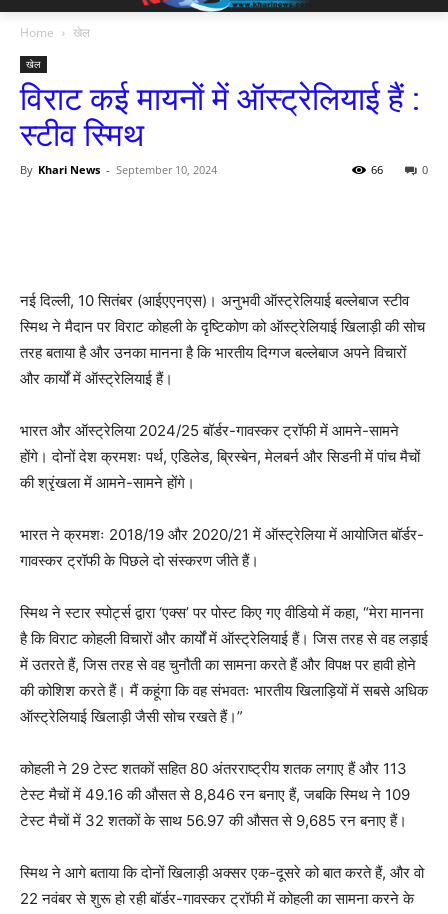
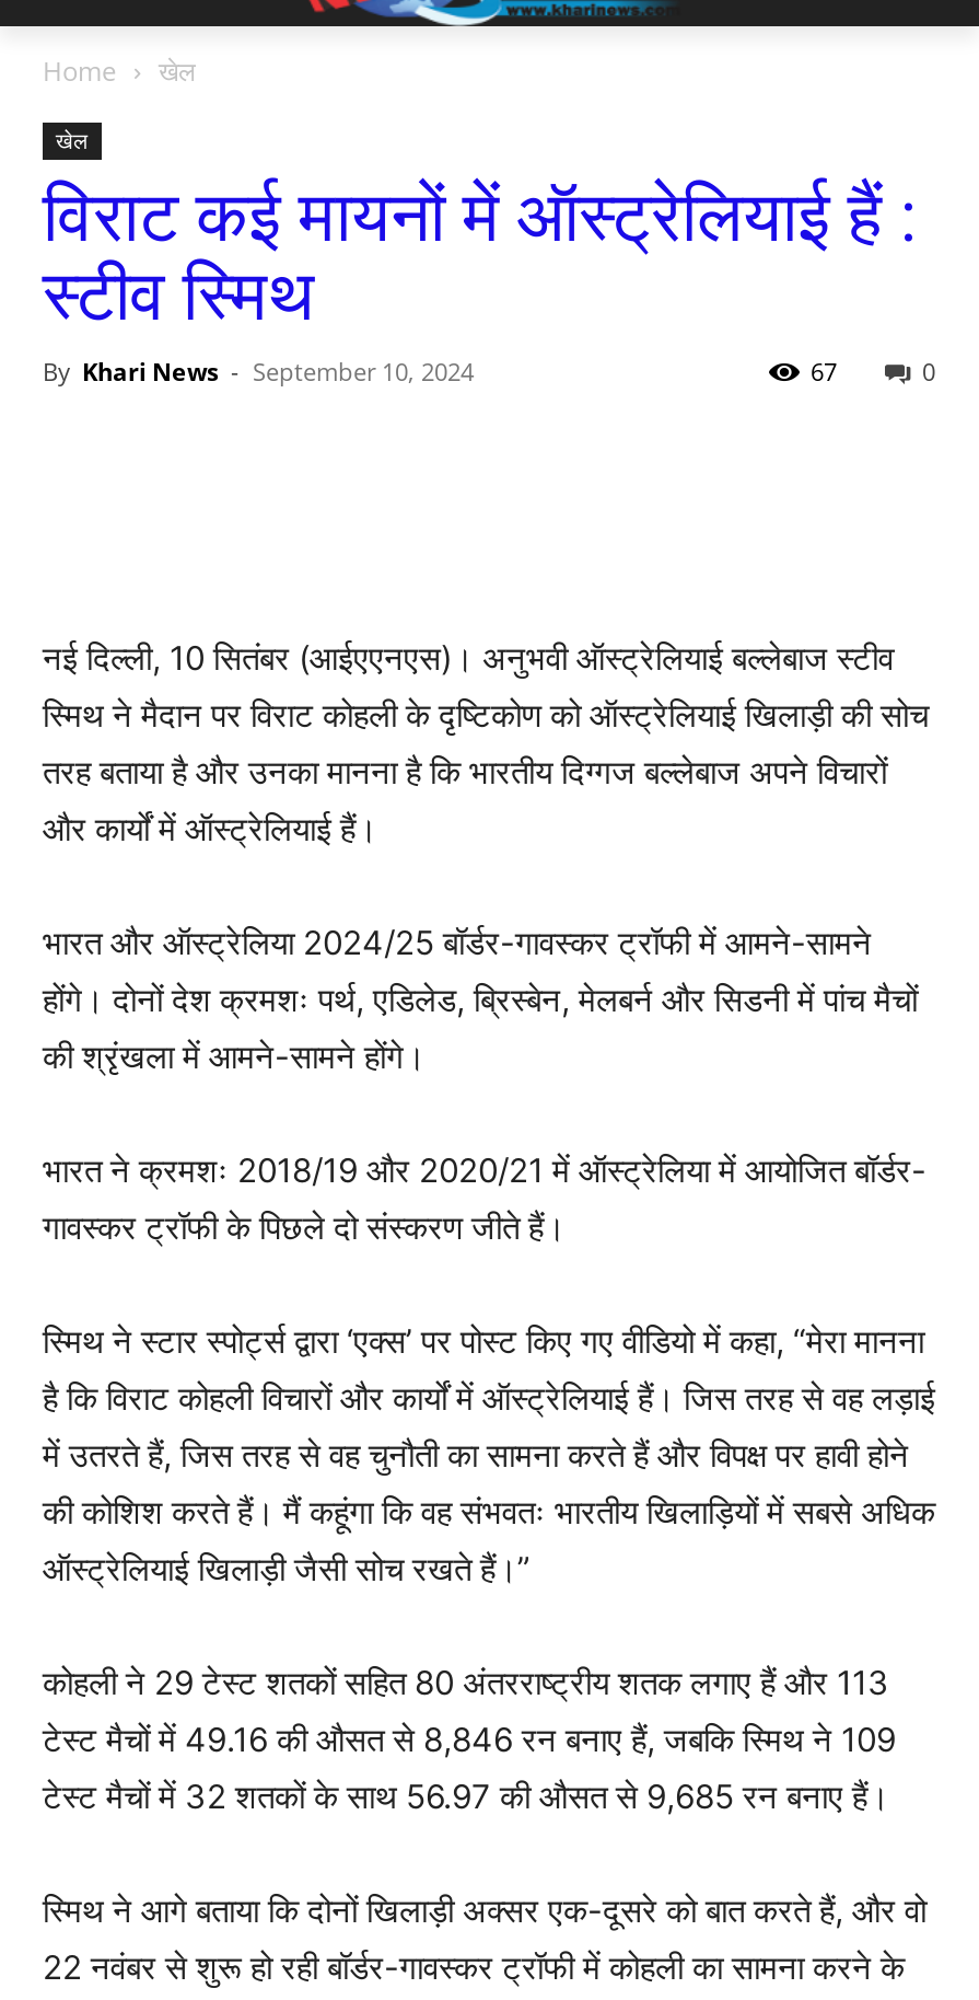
[371,162,383,177] 66 -> [811,355,837,388] 67

